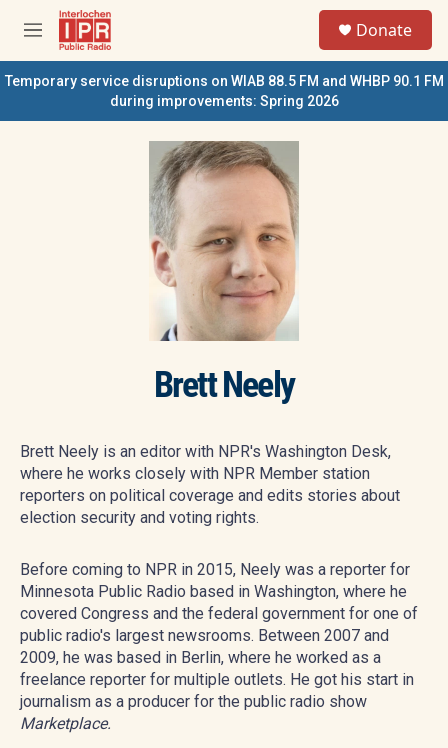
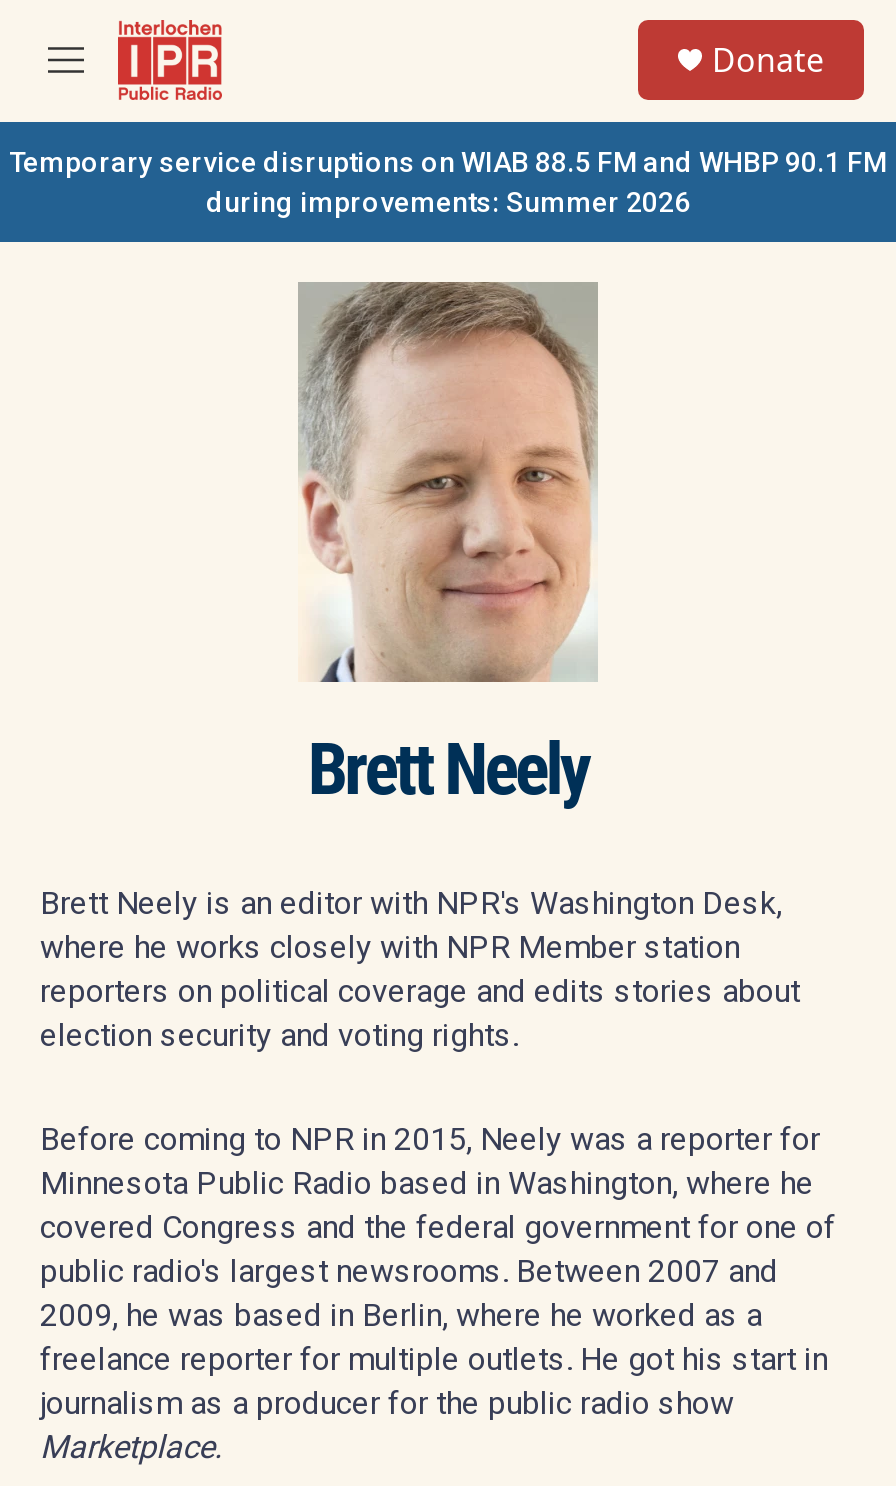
[109,93,338,109] during improvements: Spring 2026 -> [206,186,690,218] during improvements: Summer 2026

